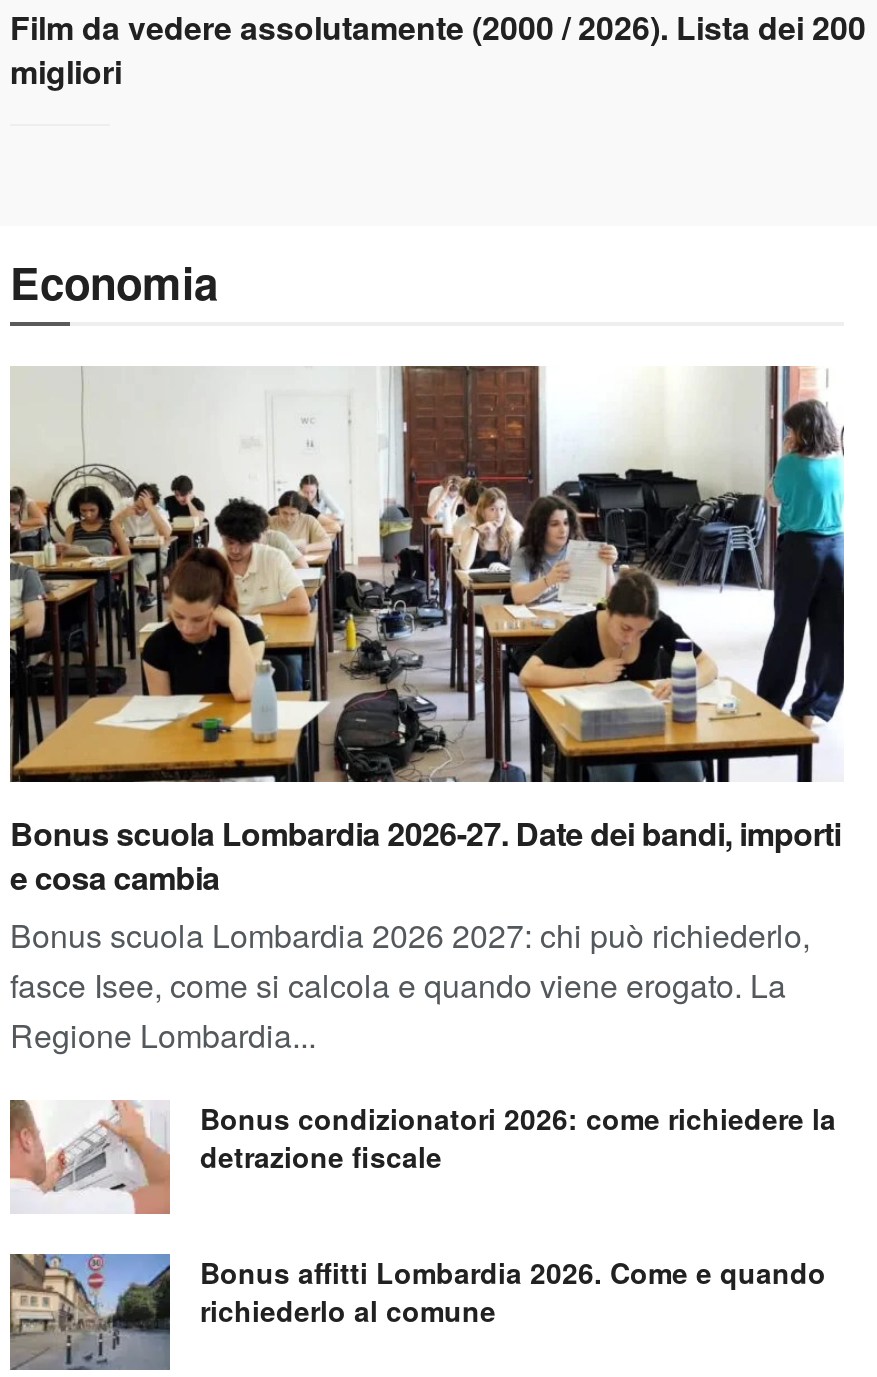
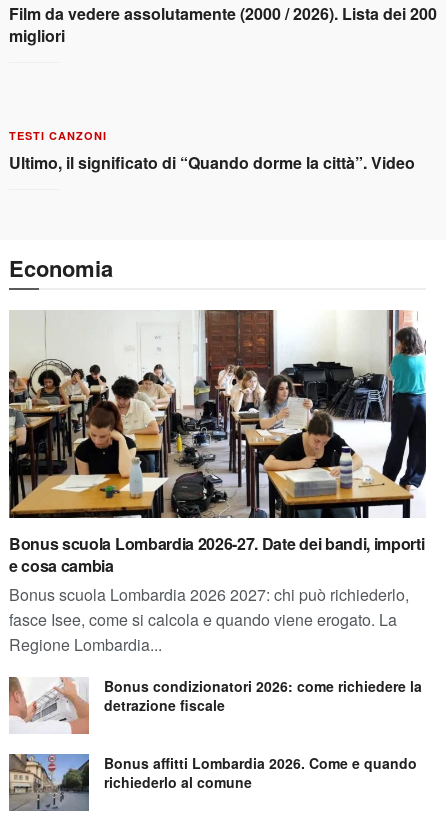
none -> [9,127,415,173] TESTI CANZONI | Ultimo, il significato di “Quando dorme la città”. Video

